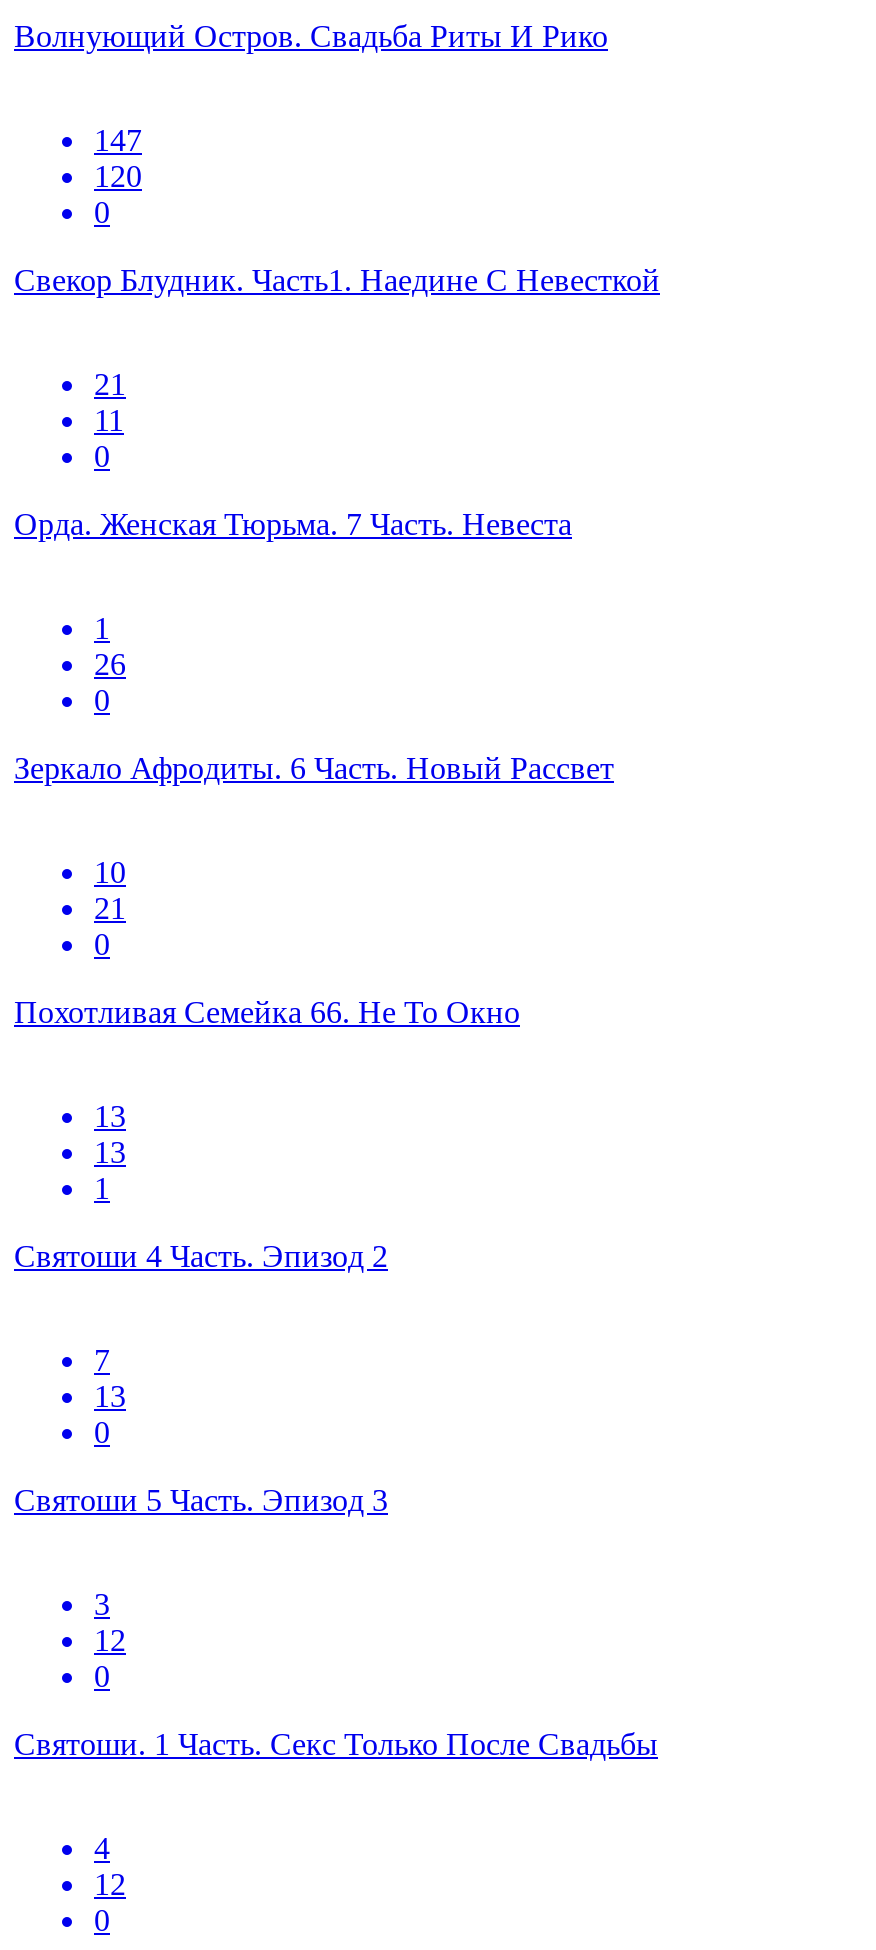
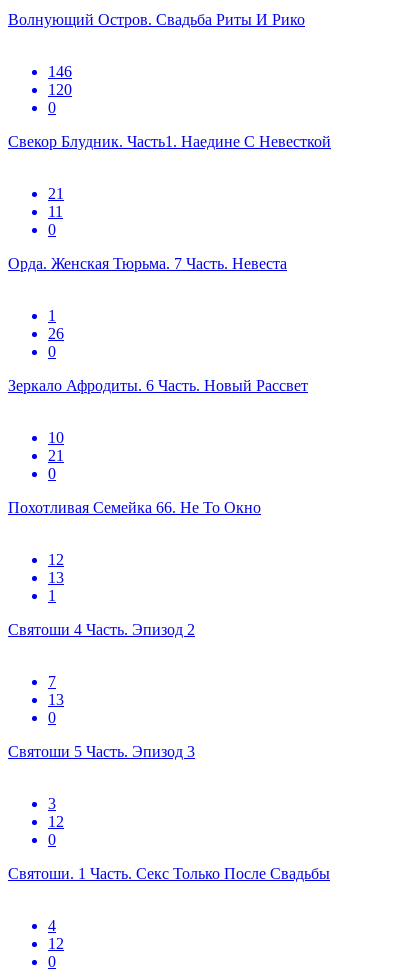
[94,123,142,157] 147 -> [48,63,72,80] 146
[94,1099,126,1133] 13 -> [48,551,64,568] 12

